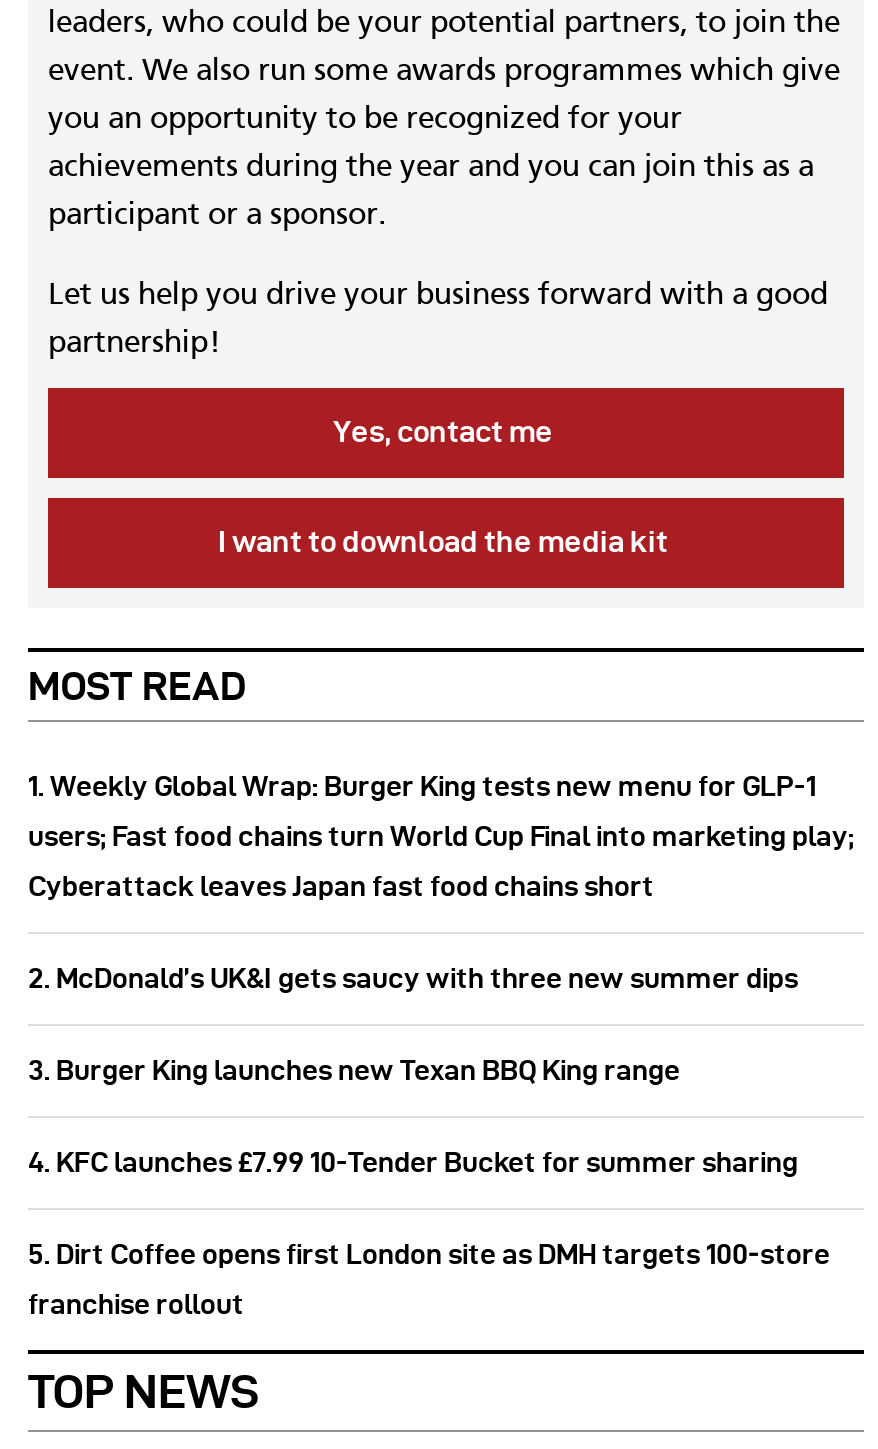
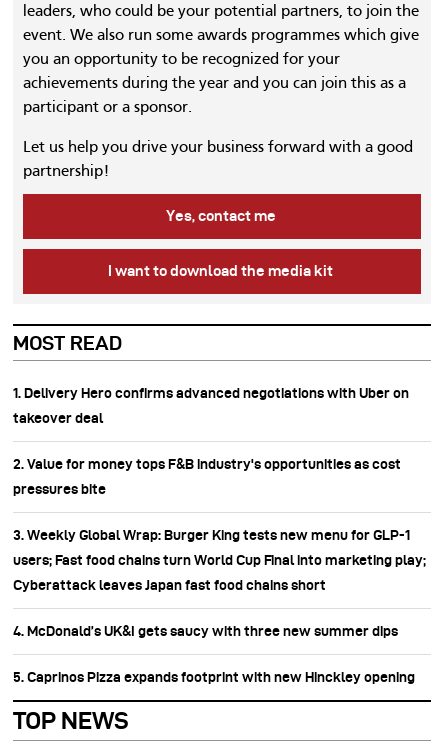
[28,770,816,802] 1. Weekly Global Wrap: Burger King tests new menu for GLP-1 -> [13,385,410,543] 1. Delivery Hero confirms advanced negotiations with Uber on | takeover deal | 2. Value for money tops F&B industry's opportunities as cost | pressures bite | 3. Weekly Global Wrap: Burger King tests new menu for GLP-1
moved [28,820,854,902] -> [13,552,426,593]: users; Fast food chains turn World Cup Final into marketing play; | Cyberattack leaves Japan fast food chains short
[28,962,830,1320] 2. McDonald’s UK&I gets saucy with three new summer dips | 3. Burger King launches new Texan BBQ King range | 4. KFC launches £7.99 10-Tender Bucket for summer sharing | 5. Dirt Coffee opens first London site as DMH targets 100‑store | franchise rollout -> [13,623,415,685] 4. McDonald’s UK&I gets saucy with three new summer dips | 5. Caprinos Pizza expands footprint with new Hinckley opening

